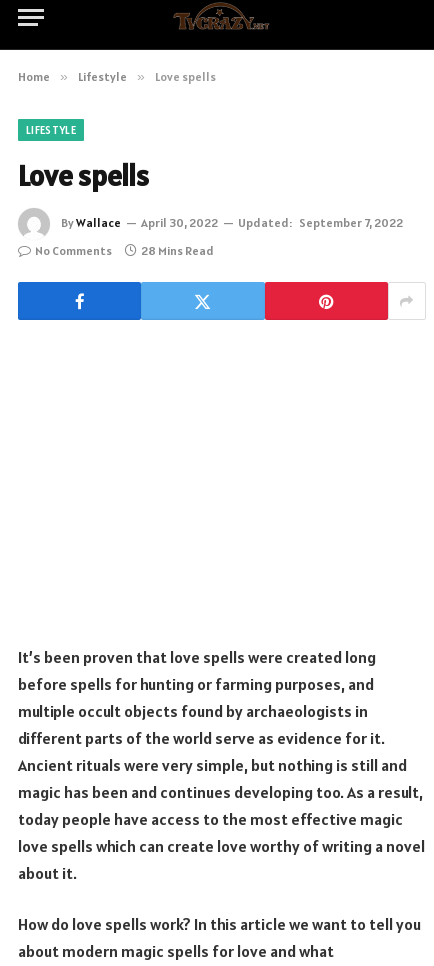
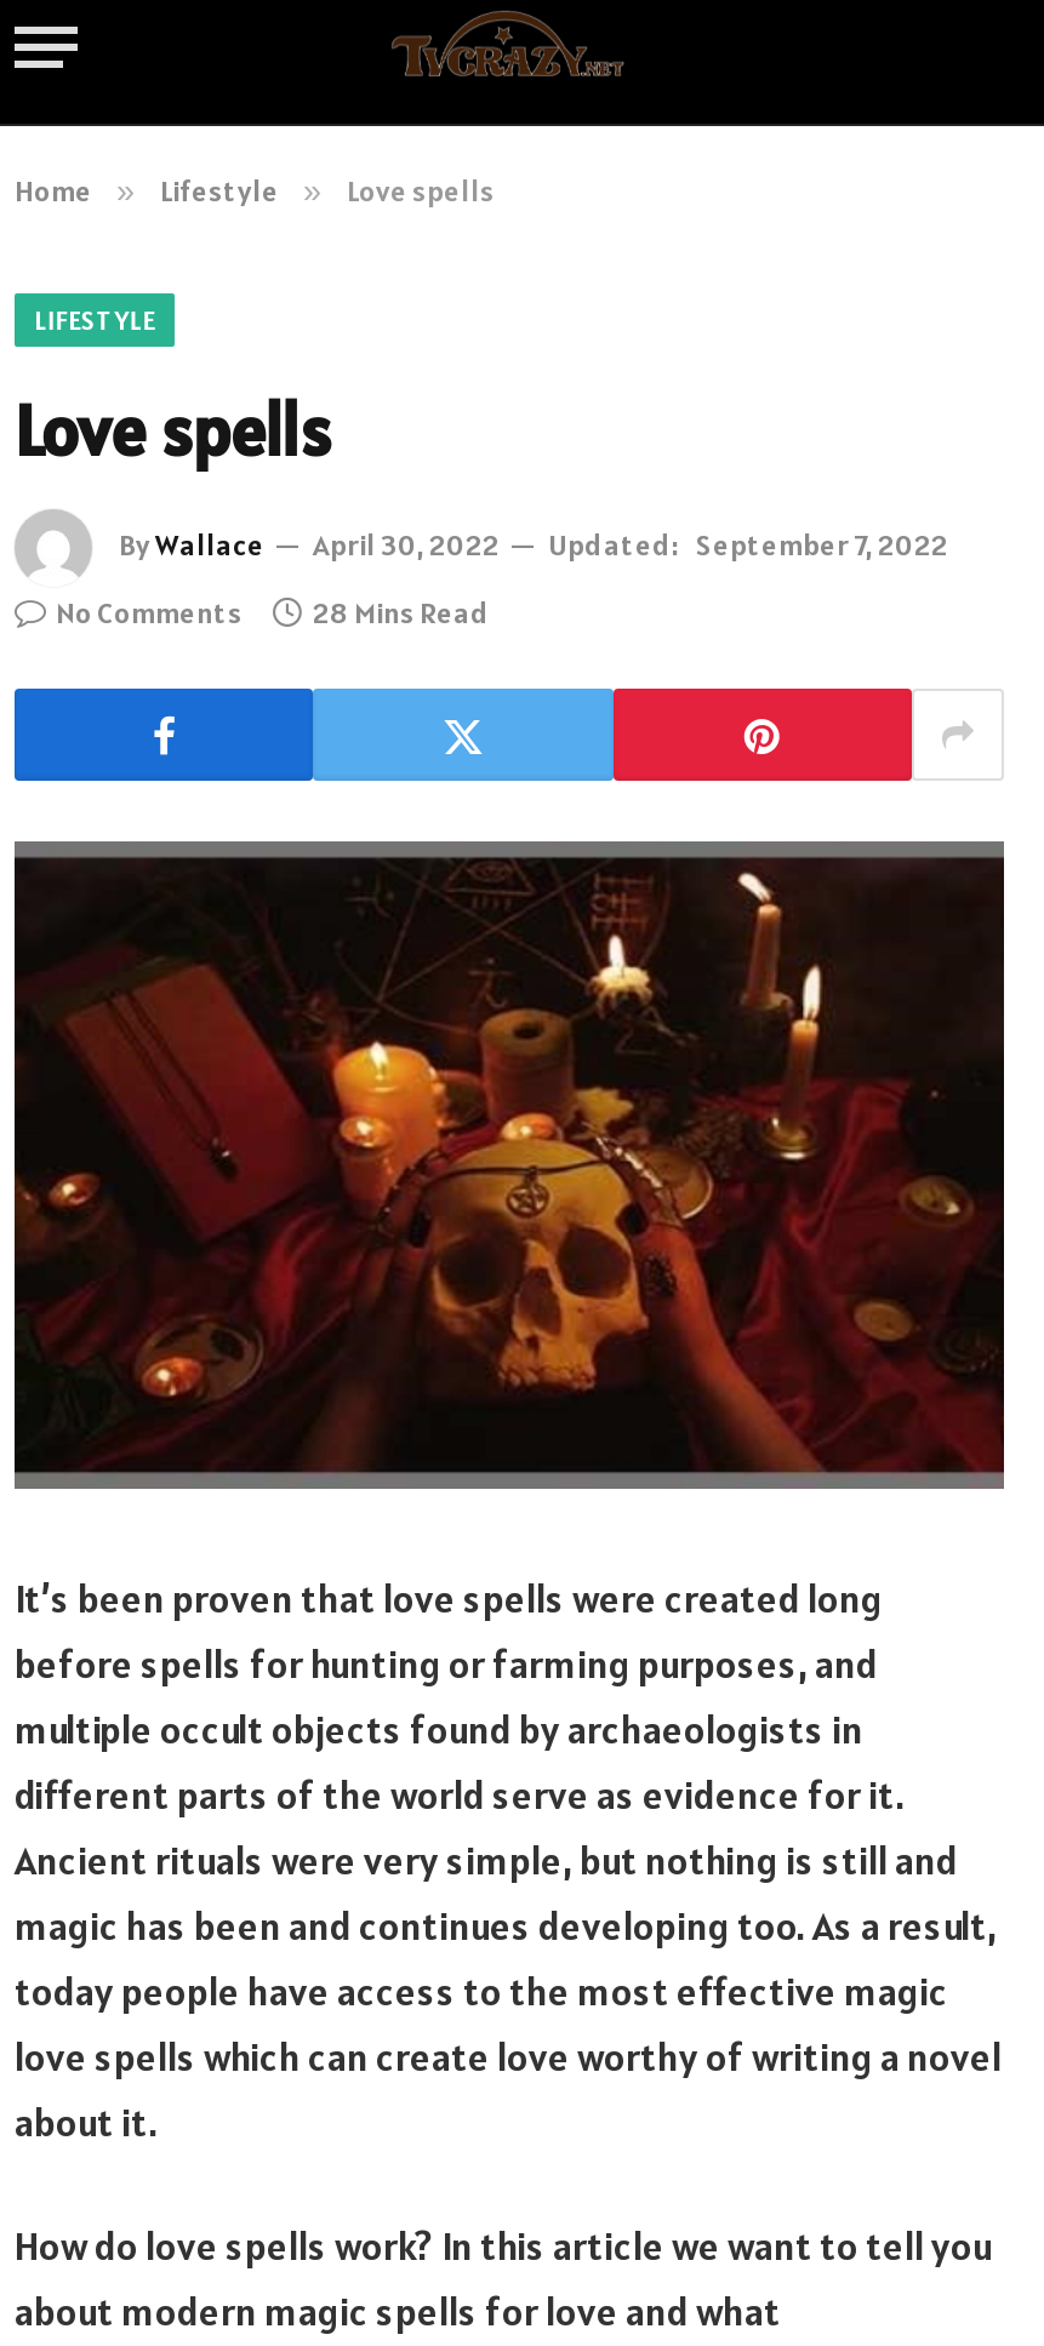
none -> [12,839,1006,1491] [image]

